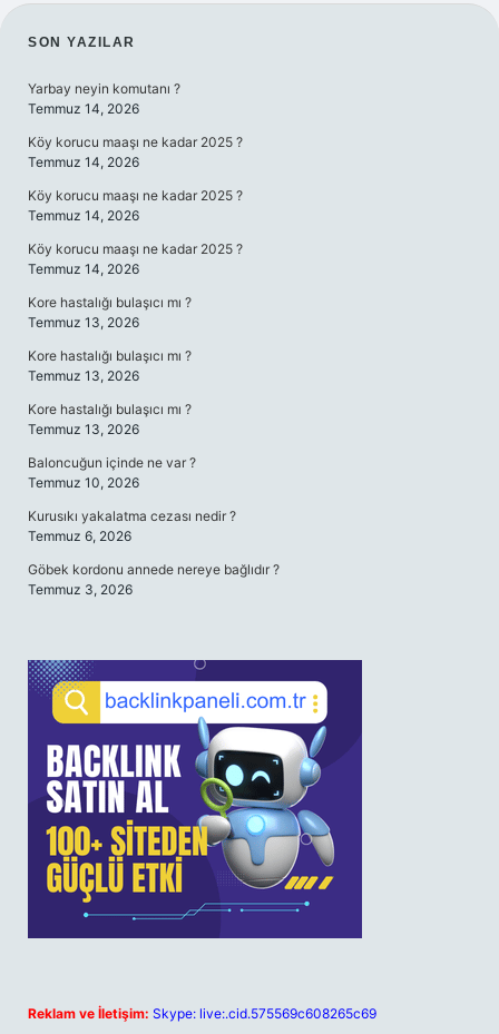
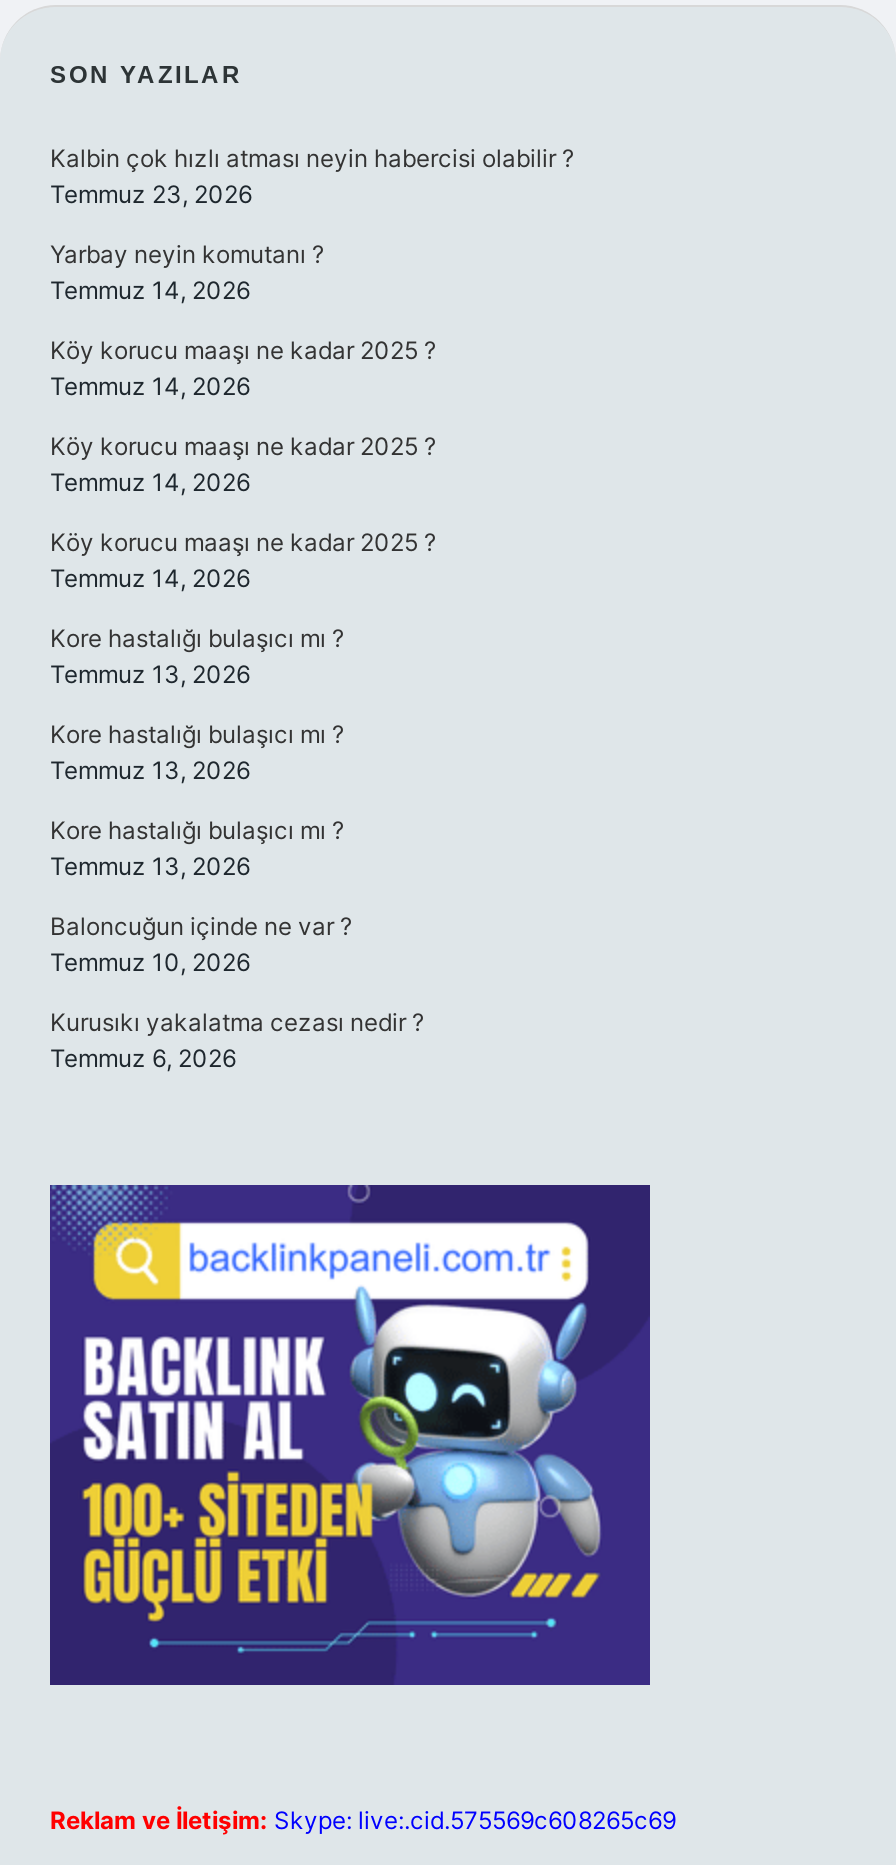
none -> [50,143,574,209] Kalbin çok hızlı atması neyin habercisi olabilir ? | Temmuz 23, 2026
moved [28,80,243,544] -> [50,239,436,1073]: Yarbay neyin komutanı ? | Temmuz 14, 2026 | Köy korucu maaşı ne kadar 2025 ? | ... | Kurusıkı yakalatma cezası nedir ? | Temmuz 6, 2026
[28,561,280,598] Göbek kordonu annede nereye bağlıdır ? | Temmuz 3, 2026 -> none

